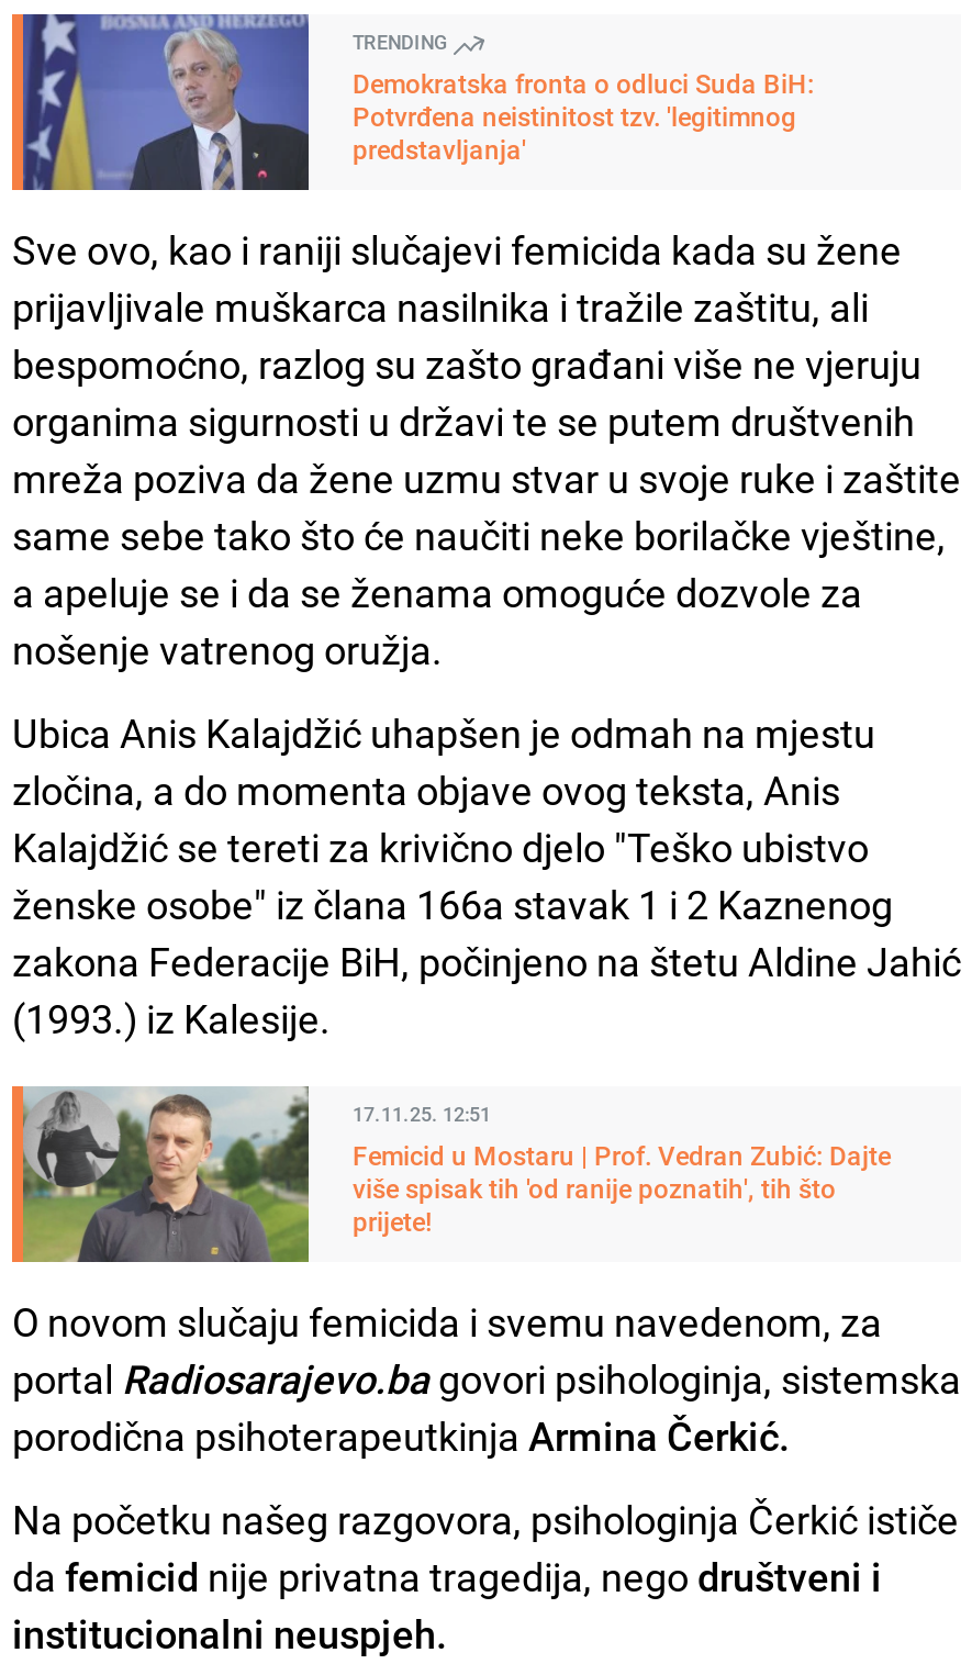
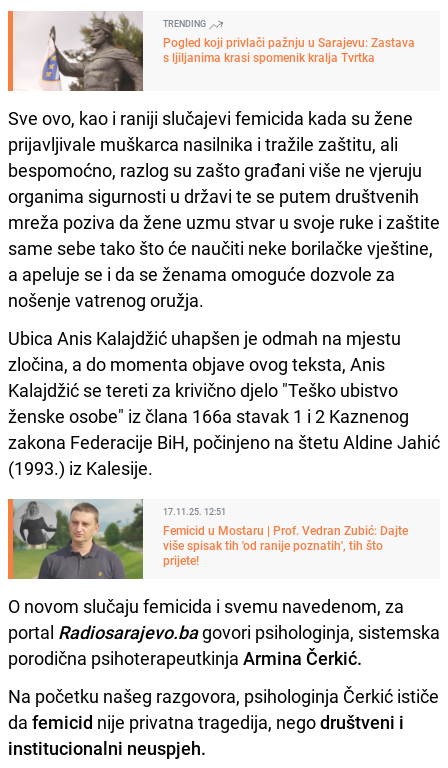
[21,12,814,192] [image] | Demokratska fronta o odluci Suda BiH: | Potvrđena neistinitost tzv. 'legitimnog | predstavljanja' -> [12,11,415,92] [image] | Pogled koji privlači pažnju u Sarajevu: Zastava | s ljiljanima krasi spomenik kralja Tvrtka

